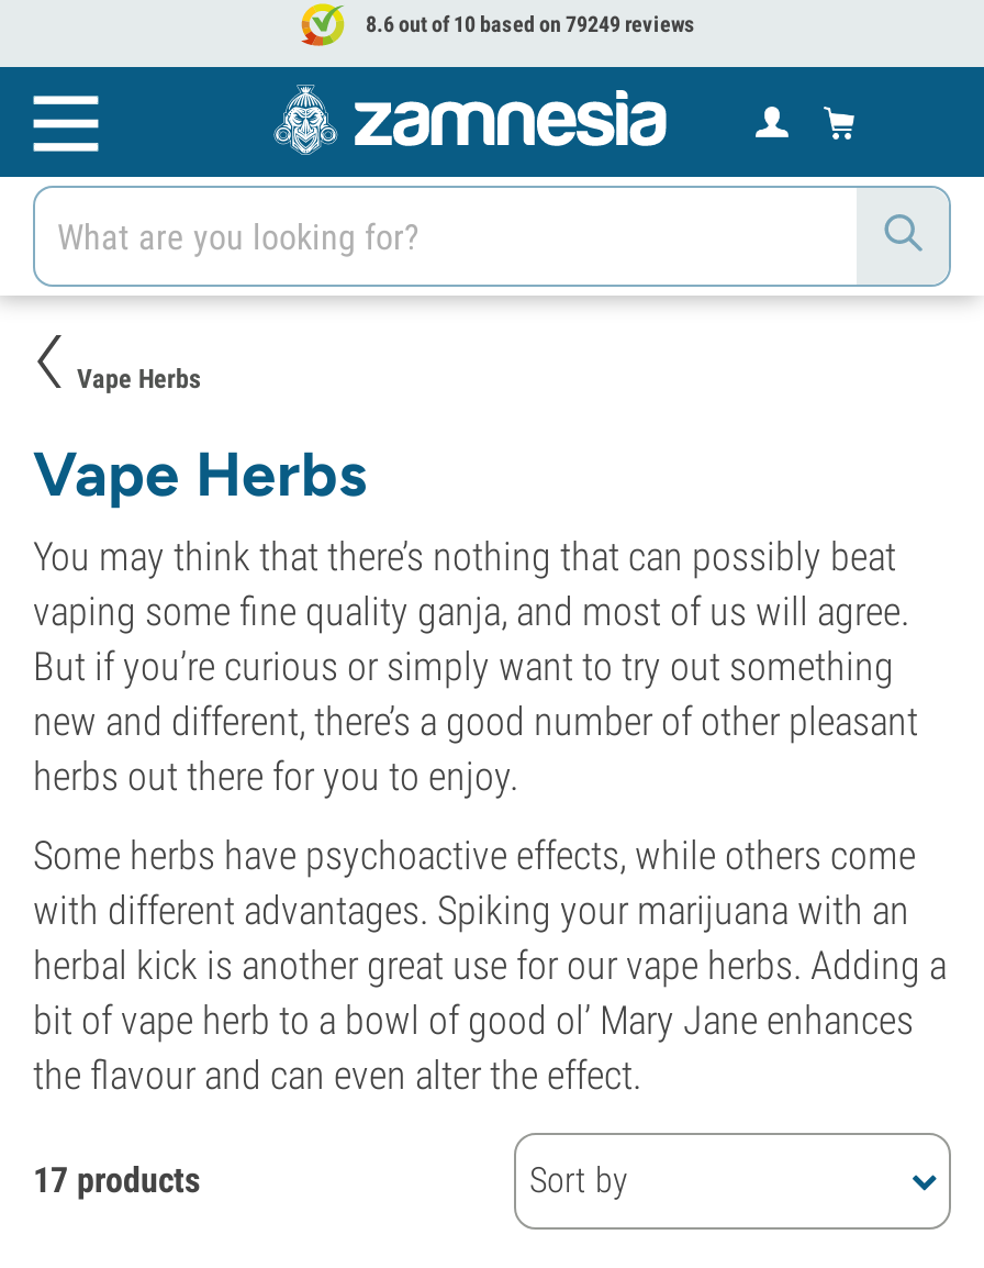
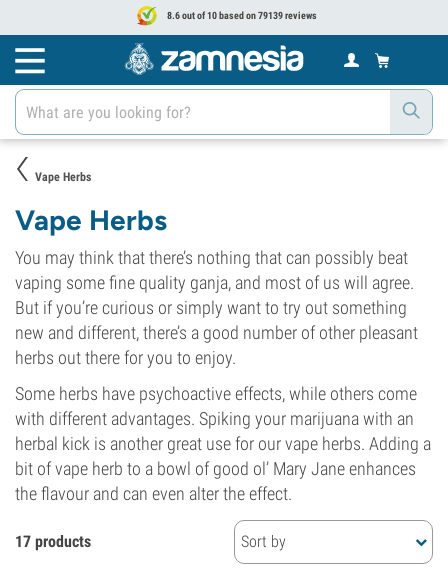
[361,12,695,36] 8.6 out of 10 based on 79249 reviews -> [164,10,316,21] 8.6 out of 10 based on 79139 reviews

